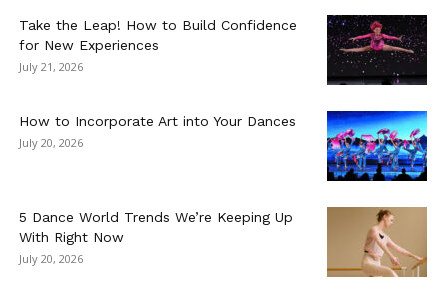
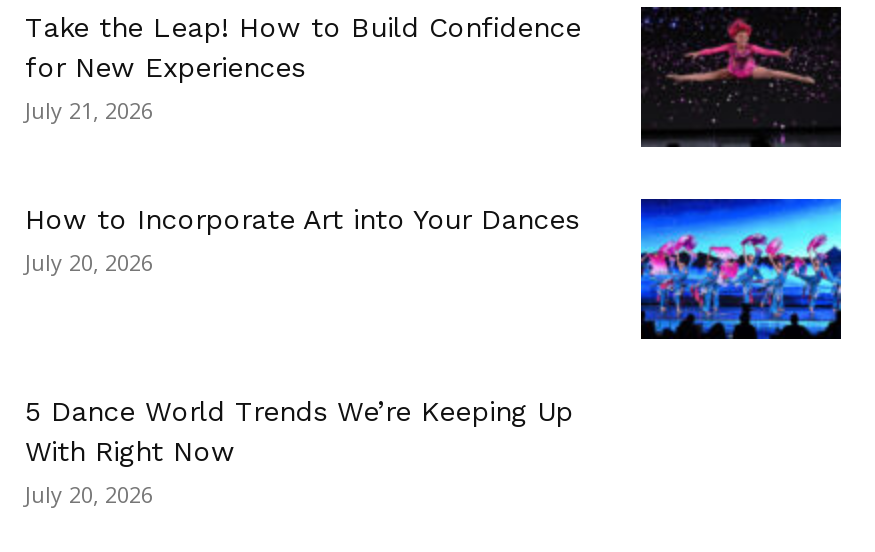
[326,206,428,278] [image] -> none

